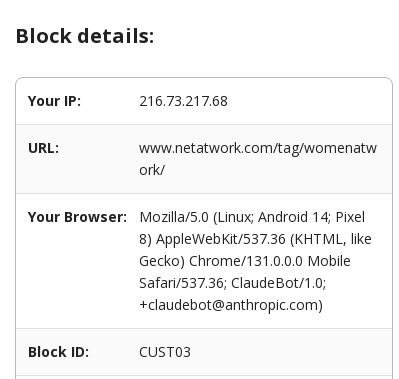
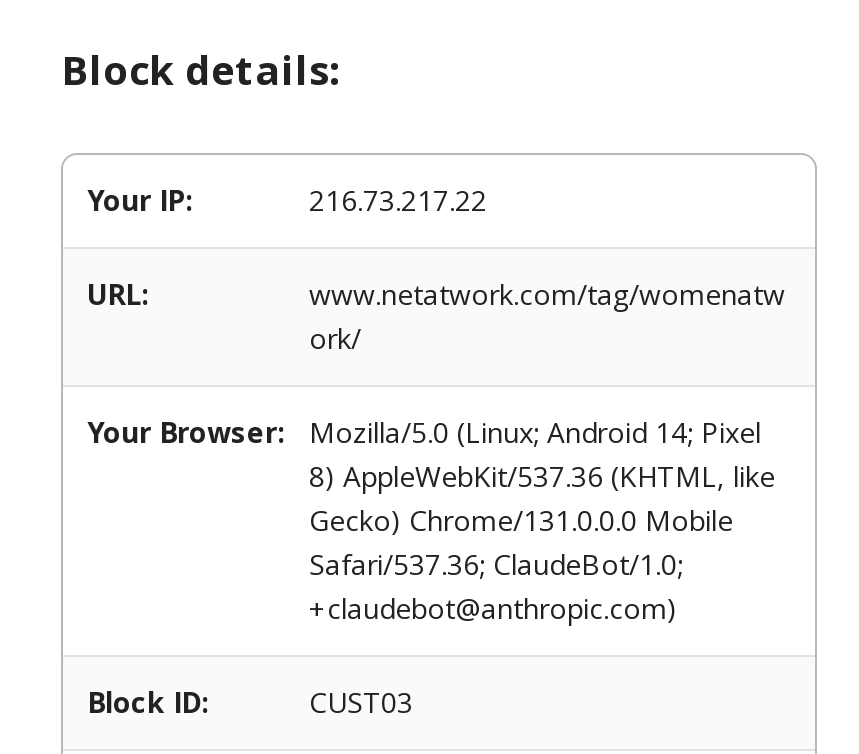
[139,91,228,110] 216.73.217.68 -> [309,181,487,219] 216.73.217.22

